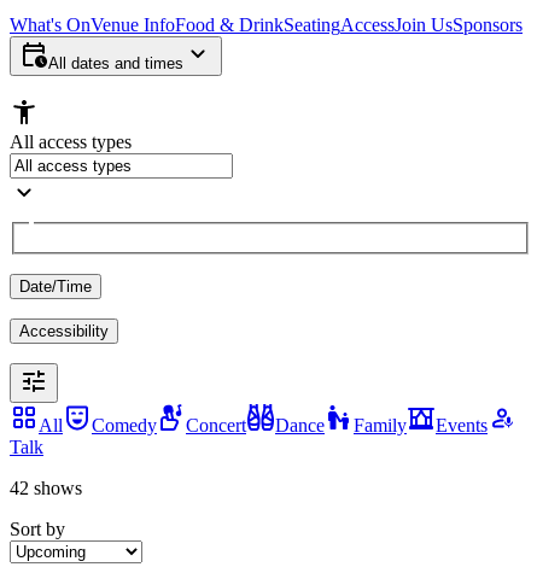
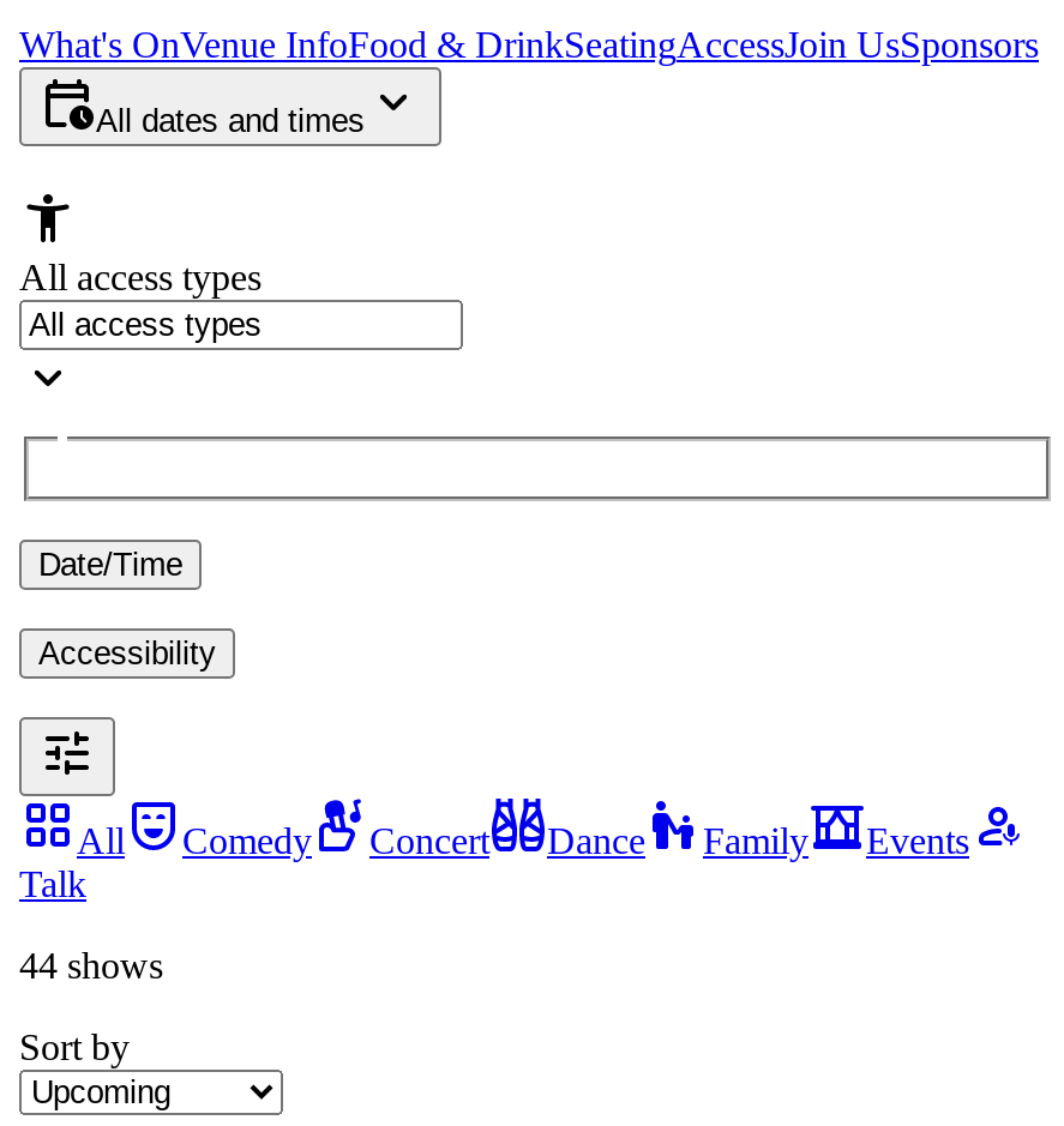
[10,478,82,498] 42 shows -> [19,945,163,986] 44 shows

